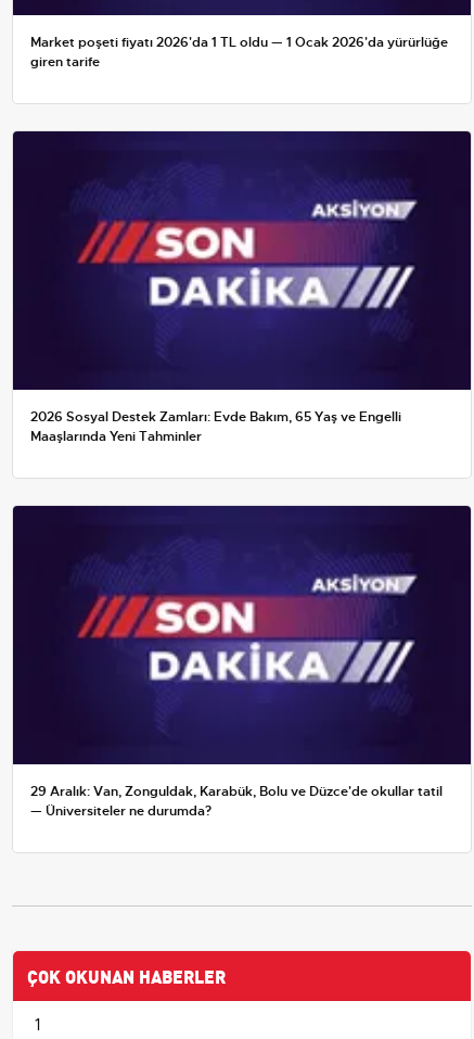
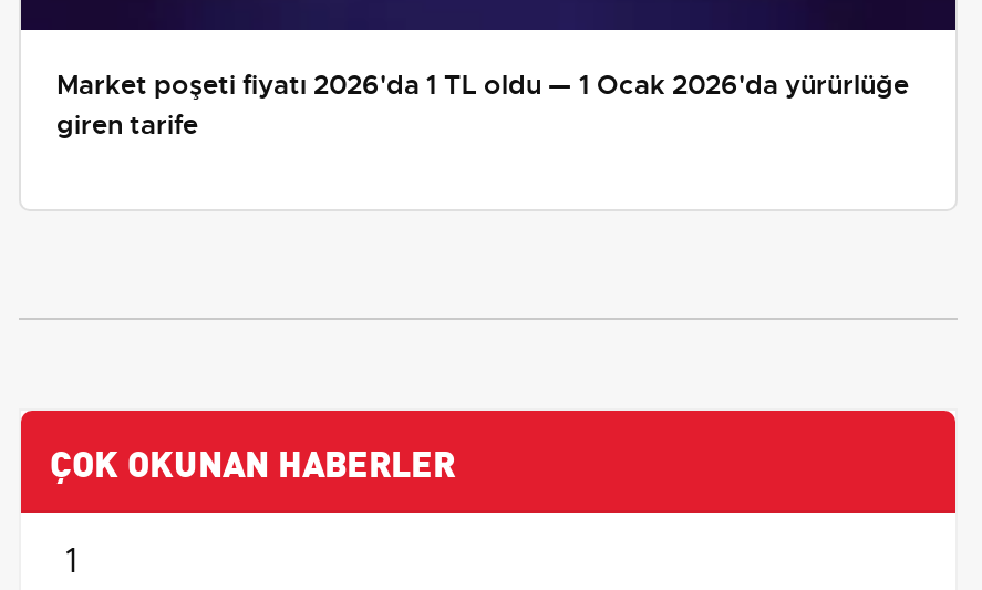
[77,186,418,326] [image] -> none
[30,409,401,446] 2026 Sosyal Destek Zamları: Evde Bakım, 65 Yaş ve Engelli | Maaşlarında Yeni Tahminler -> none
[77,560,418,700] [image] -> none
[30,783,443,820] 29 Aralık: Van, Zonguldak, Karabük, Bolu ve Düzce'de okullar tatil | — Üniversiteler ne durumda? -> none

